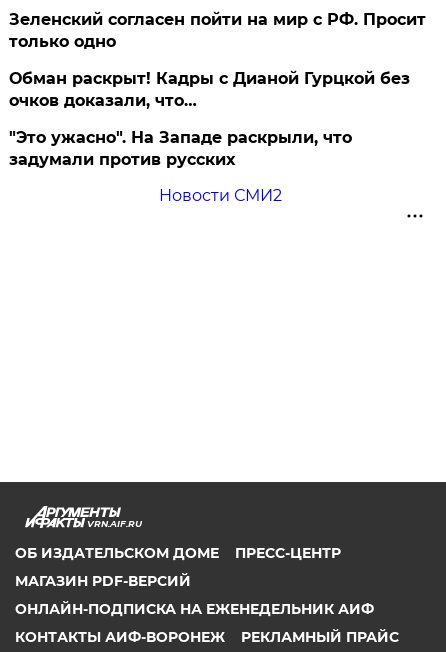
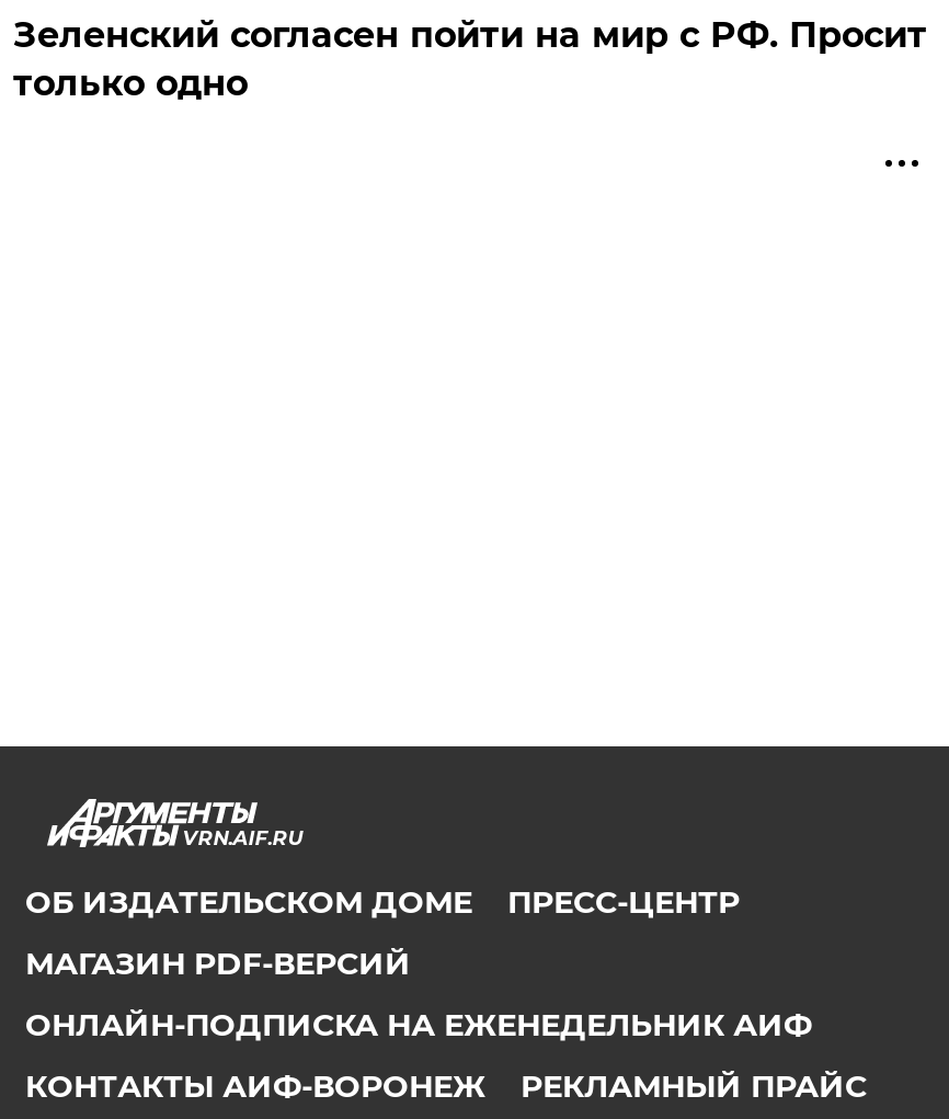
[9,69,410,205] Обман раскрыт! Кадры с Дианой Гурцкой без | очков доказали, что… | "Это ужасно". На Западе раскрыли, что | задумали против русских | Новости СМИ2 -> none

